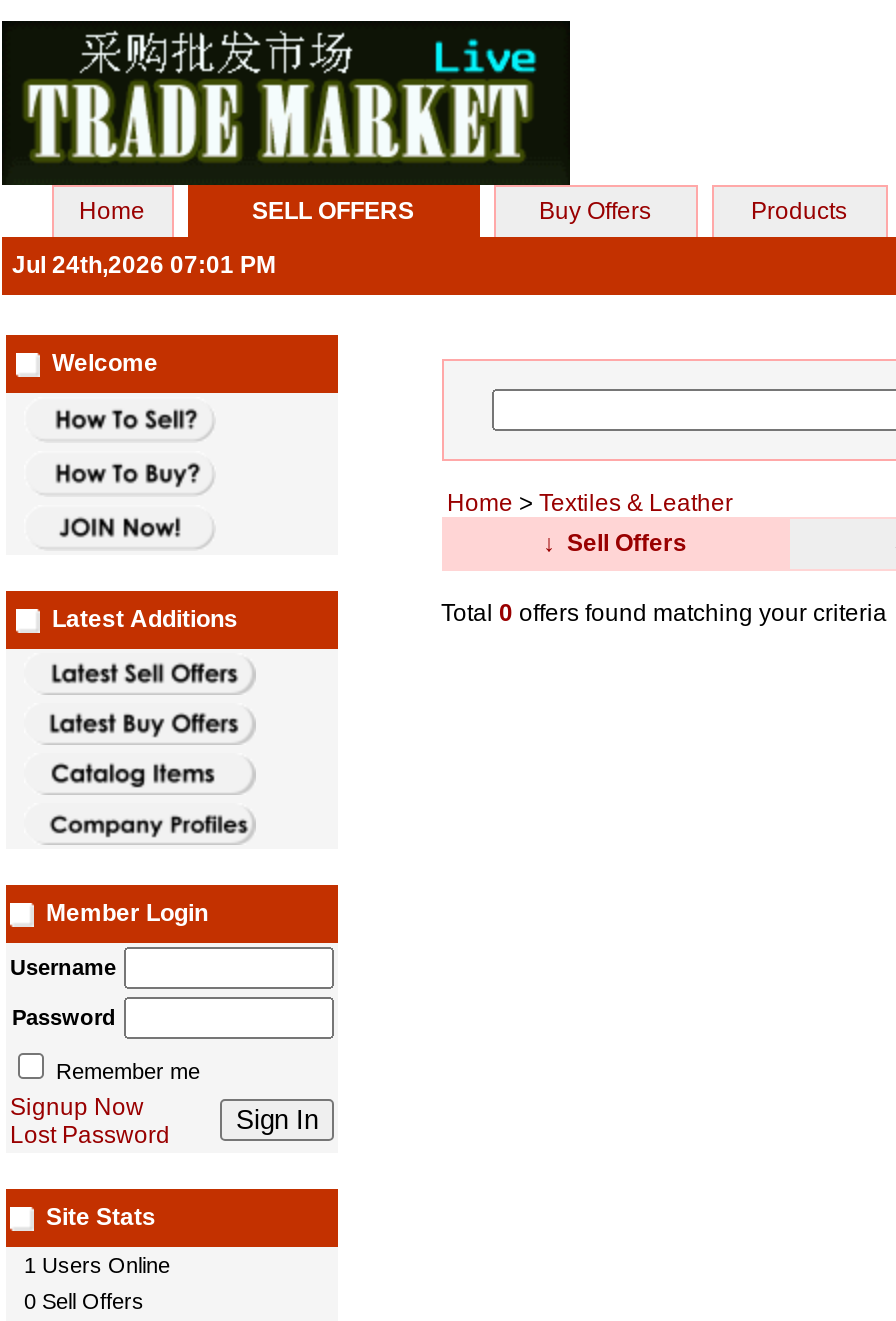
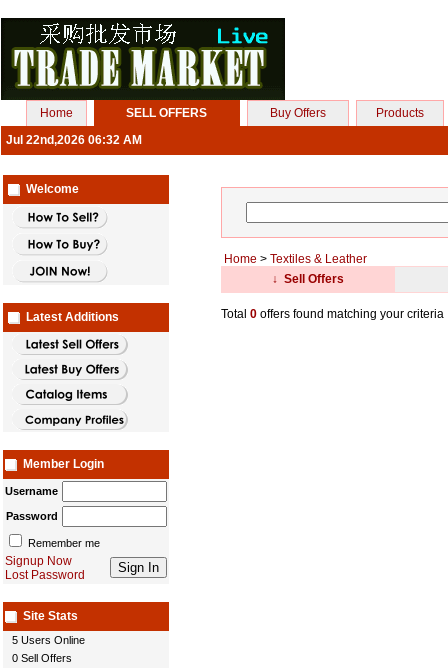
[6,251,276,279] Jul 24th,2026 07:01 PM -> [3,133,142,147] Jul 22nd,2026 06:32 AM
[24,1253,170,1277] 1 Users Online -> [12,634,85,646] 5 Users Online

